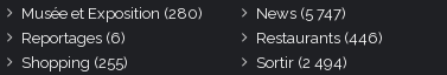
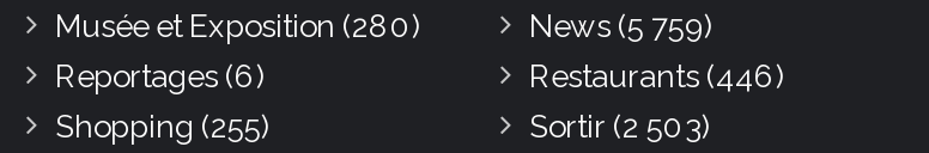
[256,4,346,22] News (5 747) -> [529,9,714,44] News (5 759)
[256,53,347,71] Sortir (2 494) -> [529,109,711,145] Sortir (2 503)

